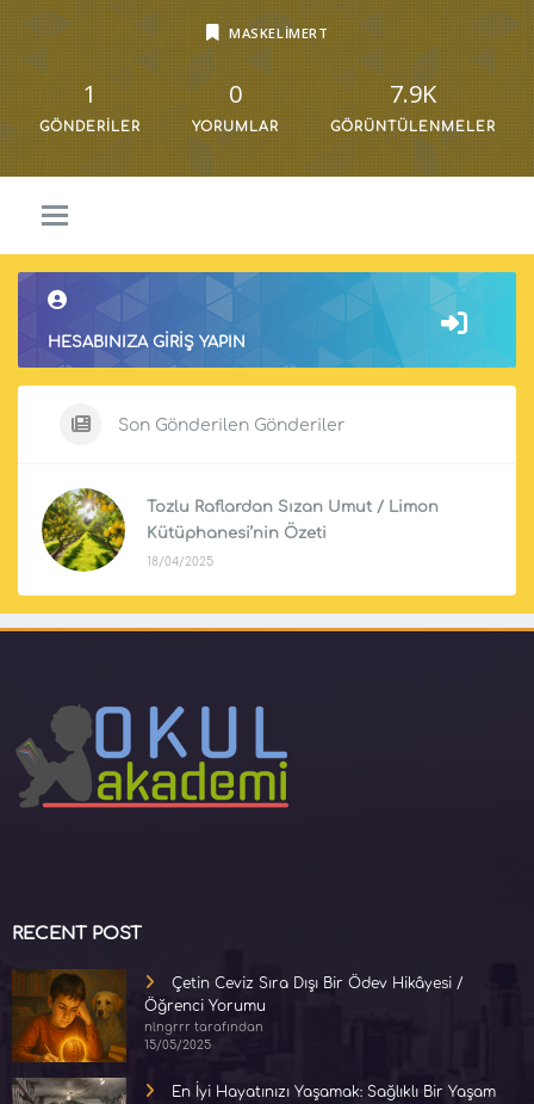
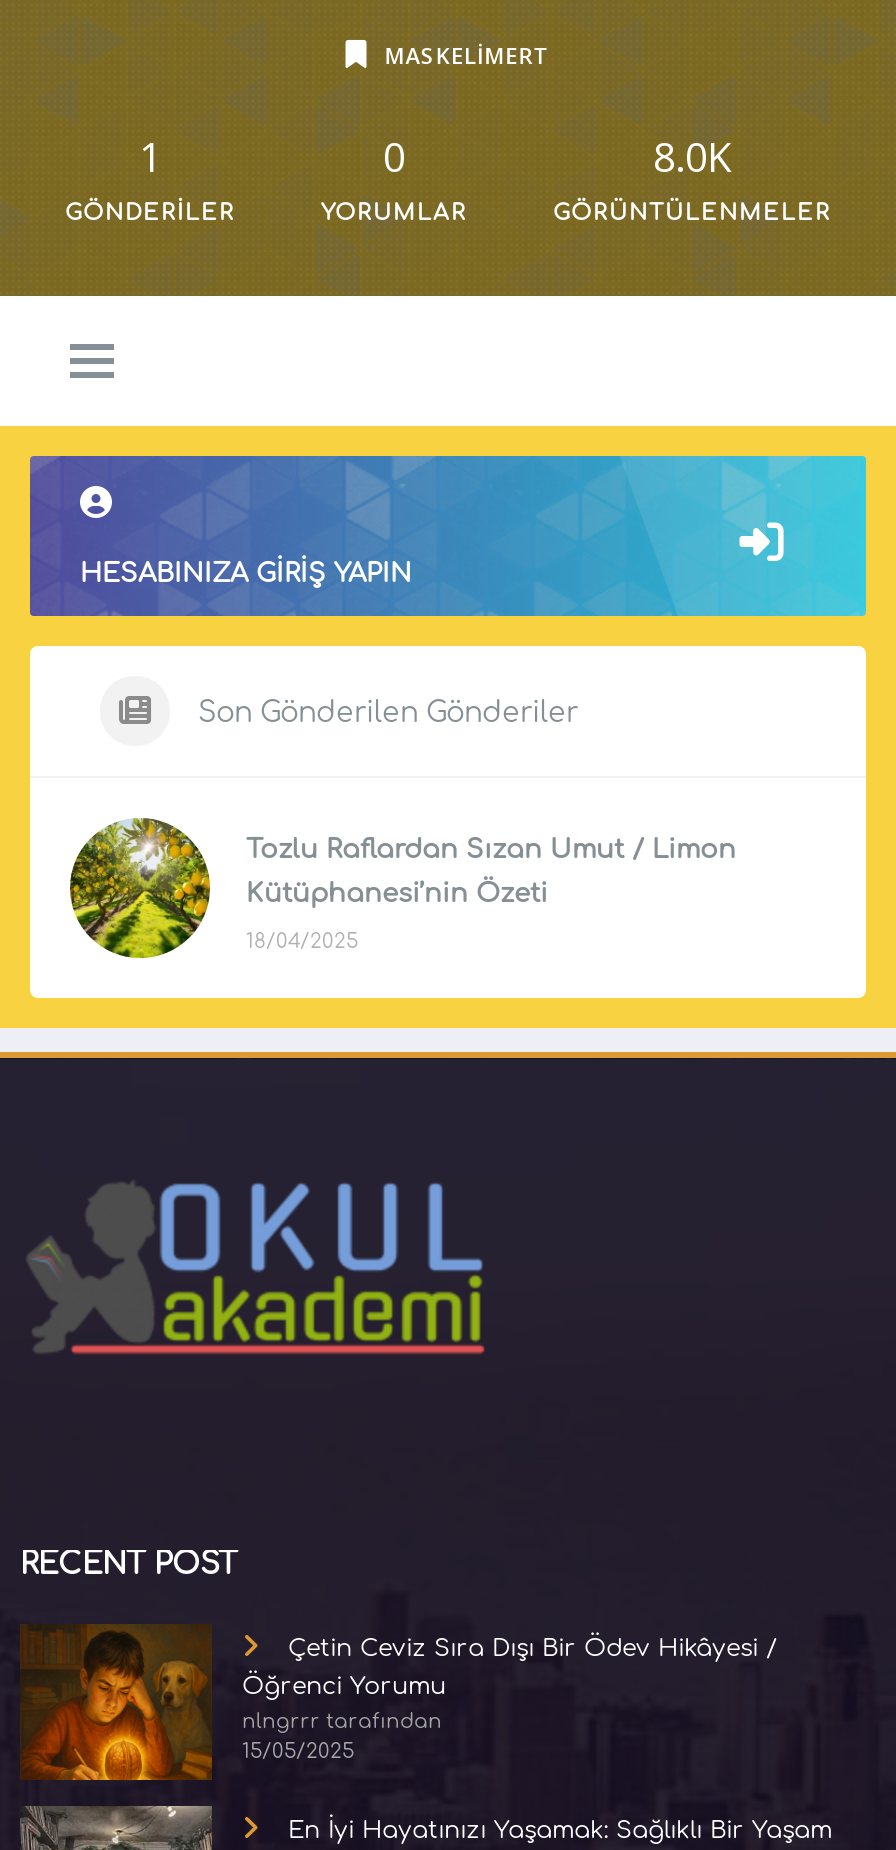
[389,78,436,110] 7.9K -> [653,130,731,184] 8.0K

